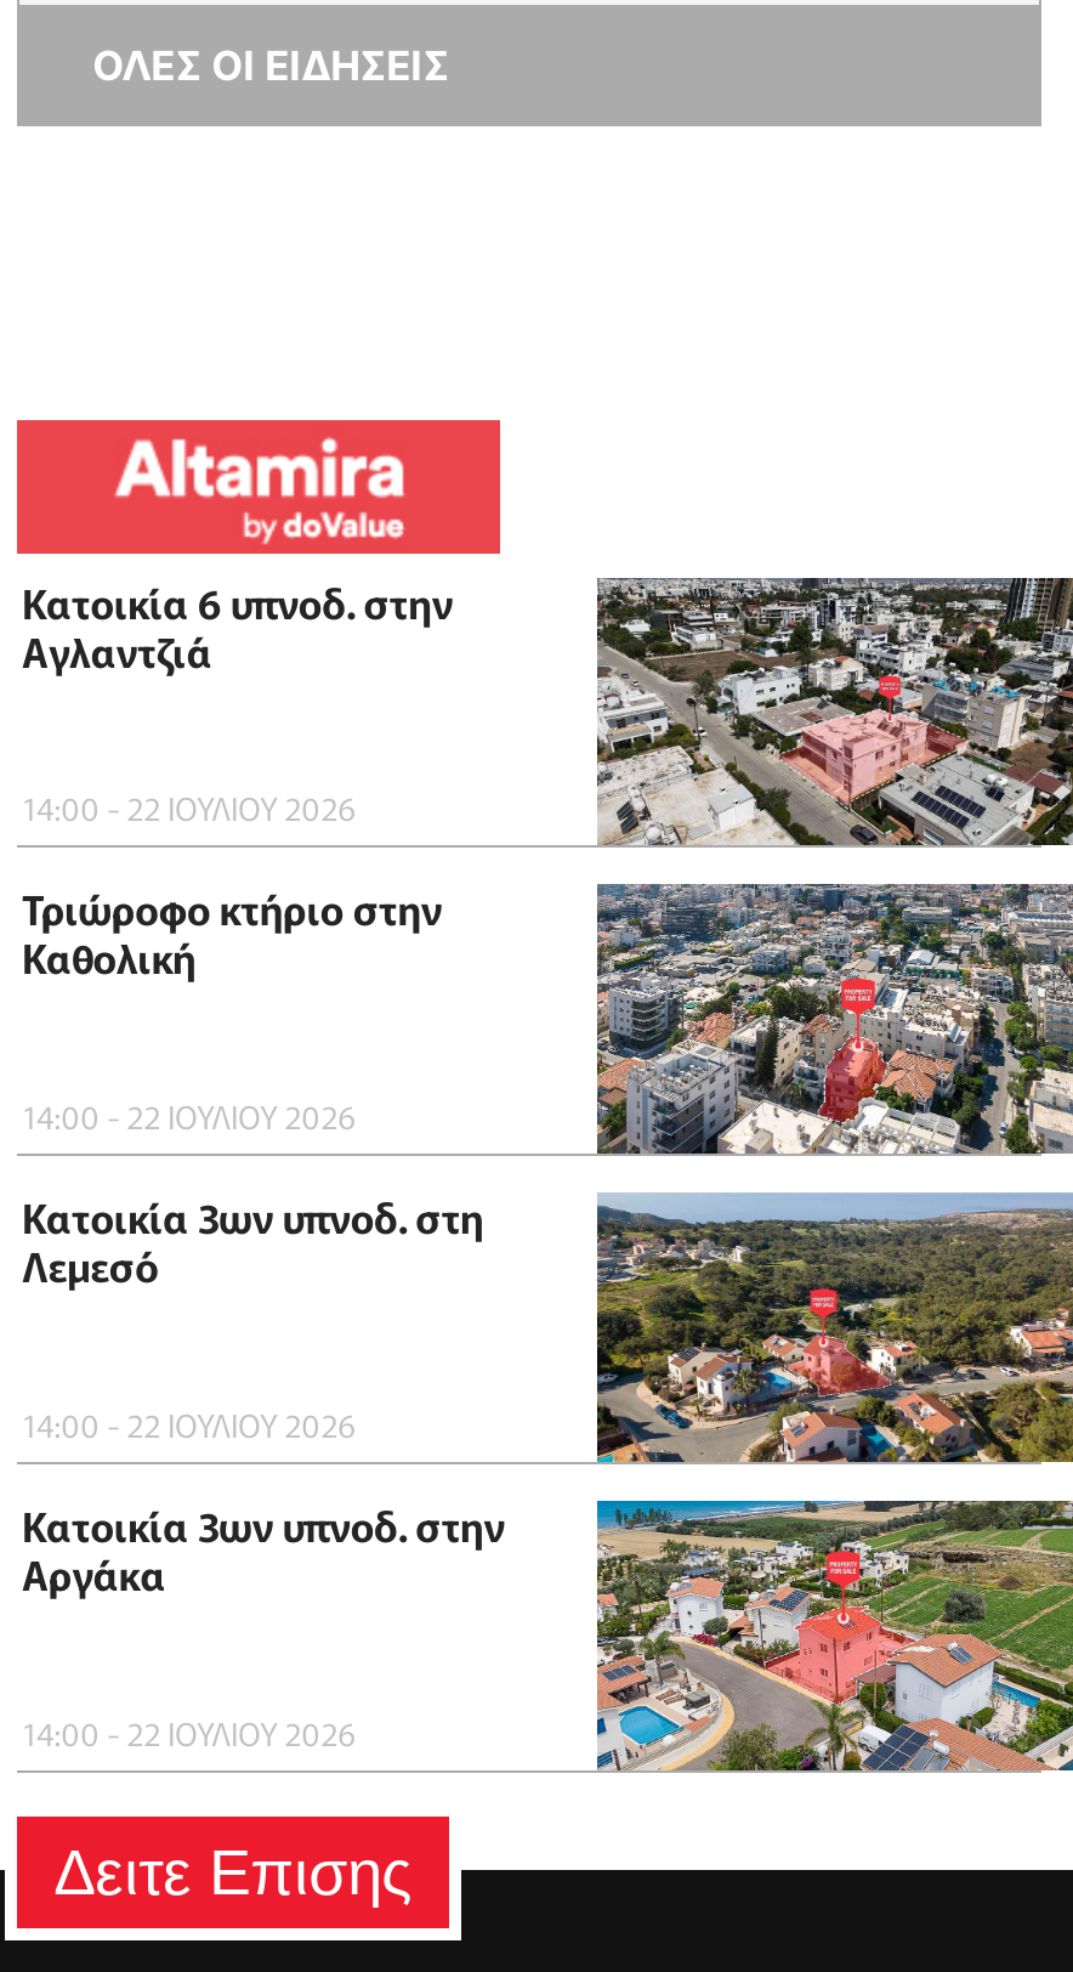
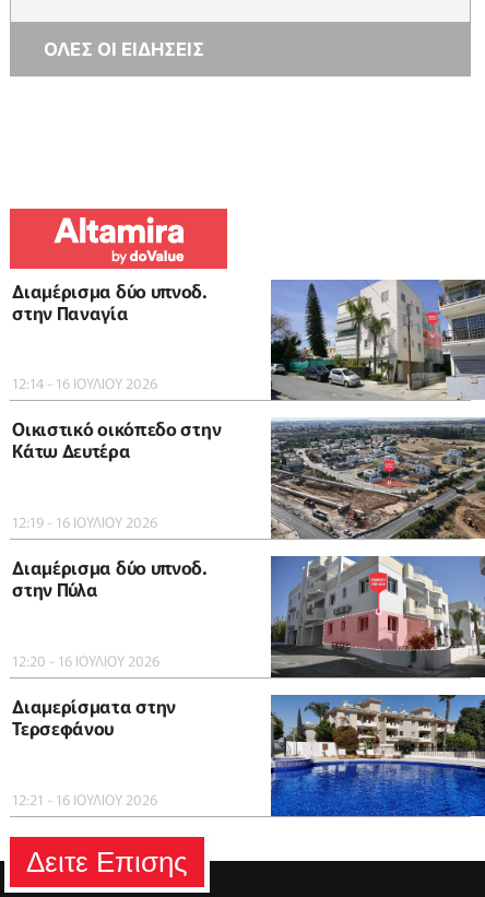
[22,572,453,679] Κατοικία 6 υπνοδ. στην | Αγλαντζιά -> [12,277,206,325] Διαμέρισμα δύο υπνοδ. | στην Παναγία
[595,576,1066,848] [image] -> [270,279,482,401] [image]
[22,786,355,832] 14:00 - 22 ΙΟΥΛΙΟΥ 2026 -> [12,373,157,394] 12:14 - 16 ΙΟΥΛΙΟΥ 2026
[22,880,442,987] Τριώροφο κτήριο στην | Καθολική -> [12,416,221,464] Οικιστικό οικόπεδο στην | Κάτω Δευτέρα
[595,882,1066,1156] [image] -> [271,417,482,540] [image]
[22,1094,355,1140] 14:00 - 22 ΙΟΥΛΙΟΥ 2026 -> [12,512,157,533] 12:19 - 16 ΙΟΥΛΙΟΥ 2026
[22,1189,484,1295] Κατοικία 3ων υπνοδ. στη | Λεμεσό -> [12,554,206,602] Διαμέρισμα δύο υπνοδ. | στην Πύλα
[595,1192,1066,1464] [image] -> [270,556,482,678] [image]
[22,1402,355,1448] 14:00 - 22 ΙΟΥΛΙΟΥ 2026 -> [12,650,160,671] 12:20 - 16 ΙΟΥΛΙΟΥ 2026
[22,1497,505,1604] Κατοικία 3ων υπνοδ. στην | Αργάκα -> [12,693,176,741] Διαμερίσματα στην | Τερσεφάνου
[595,1498,1066,1773] [image] -> [270,694,482,817] [image]
[22,1710,355,1756] 14:00 - 22 ΙΟΥΛΙΟΥ 2026 -> [12,789,157,810] 12:21 - 16 ΙΟΥΛΙΟΥ 2026

